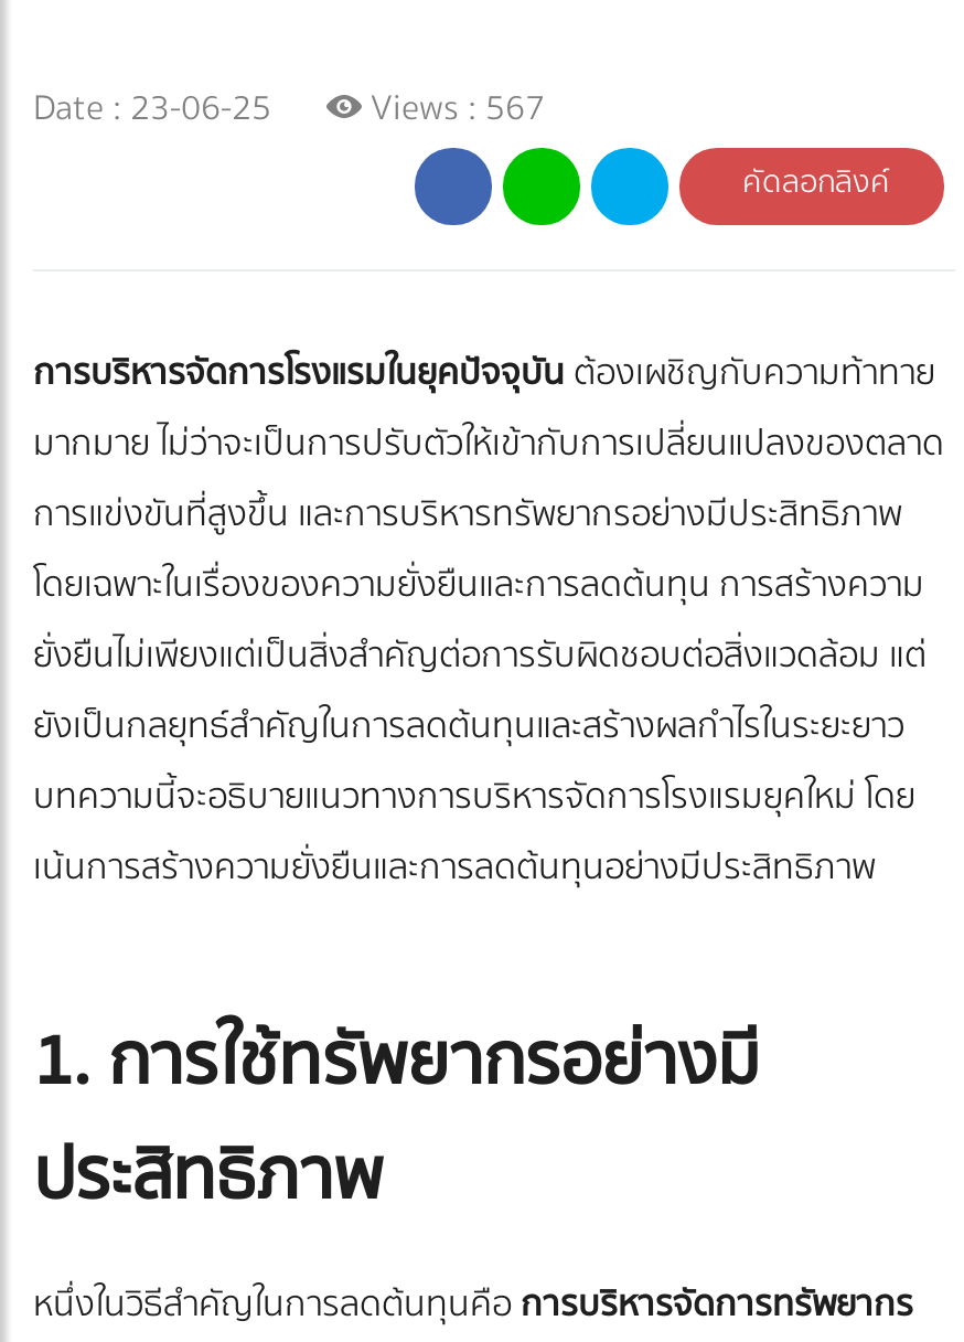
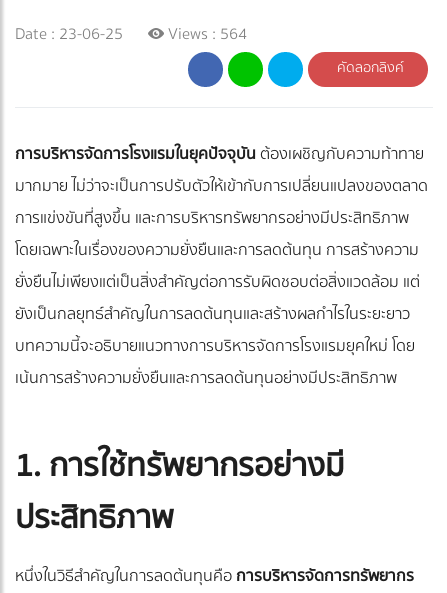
[362,80,545,137] Views : 567 -> [164,21,247,47] Views : 564

